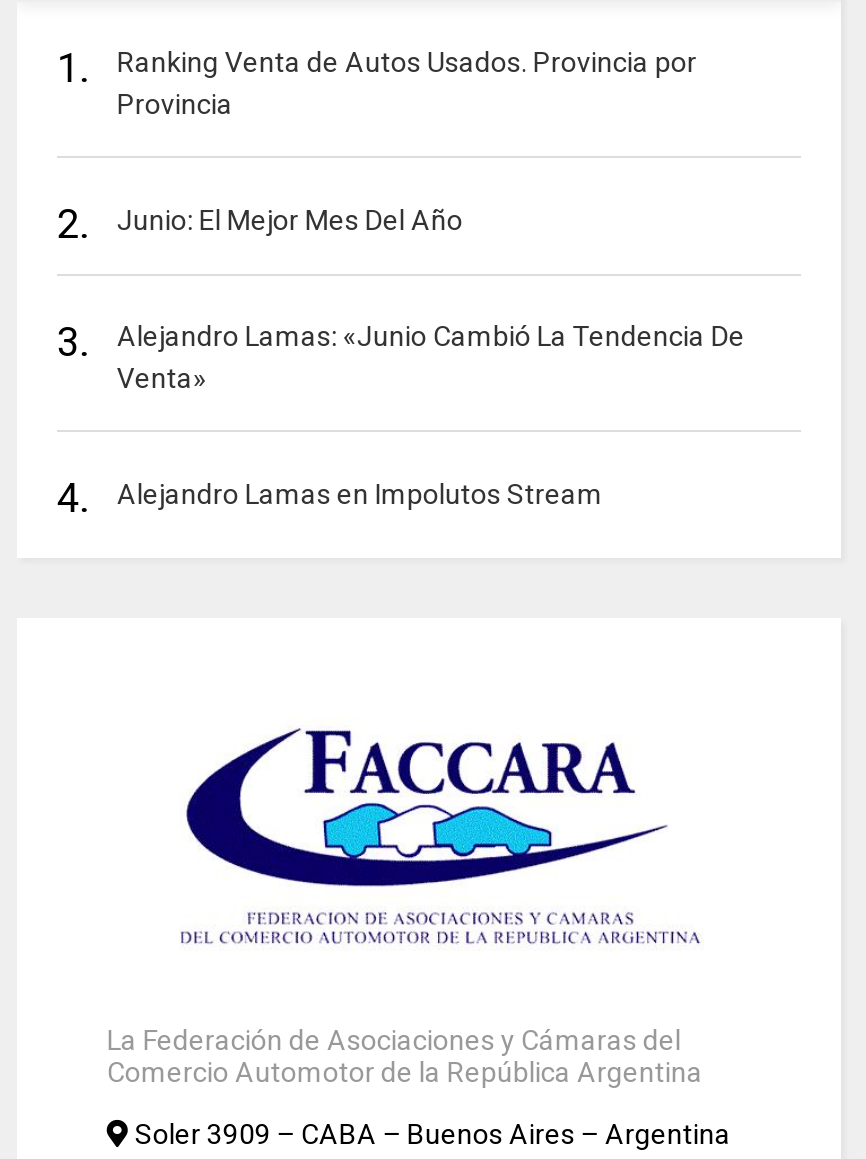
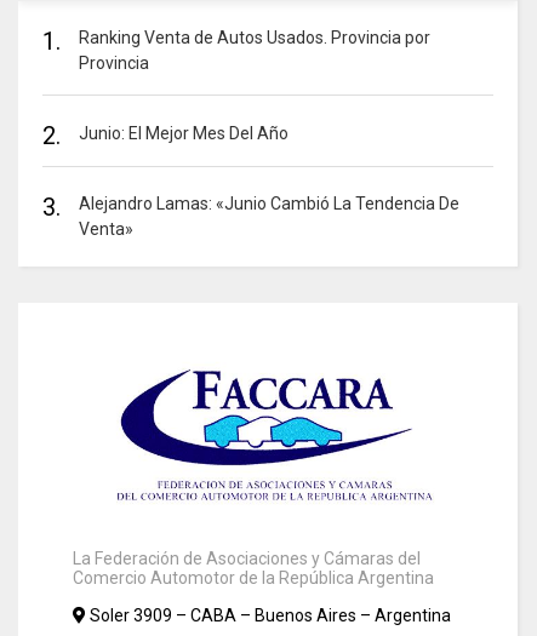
[57,474,603,522] 4. | Alejandro Lamas en Impolutos Stream -> none

